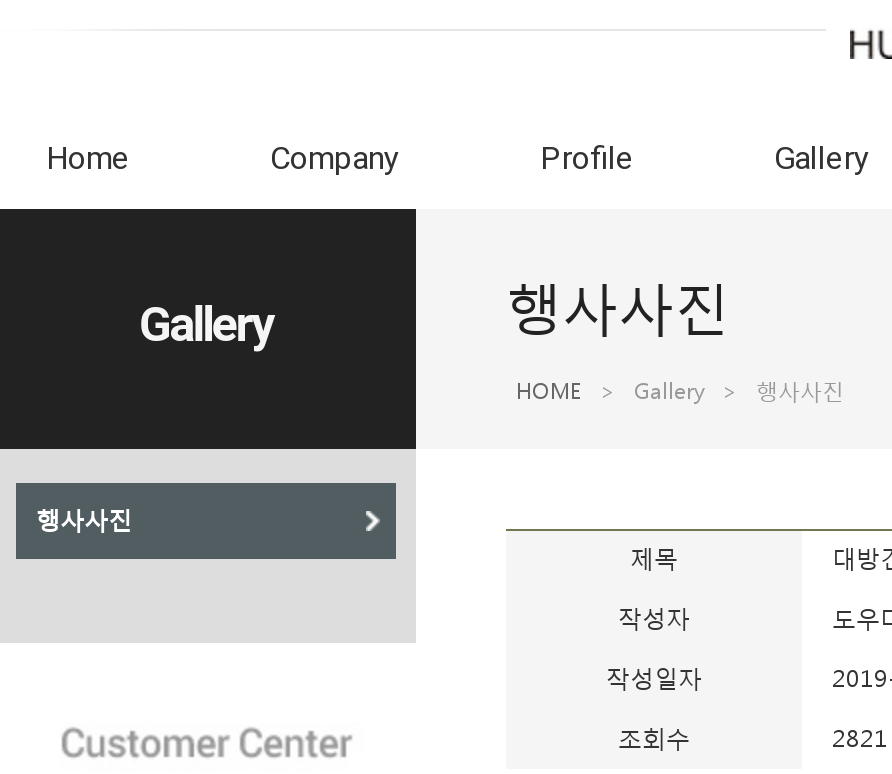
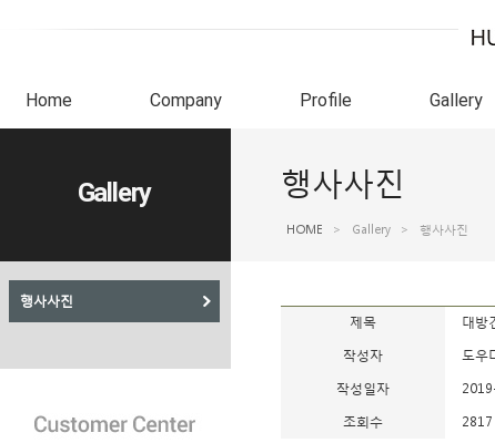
[832,727,888,751] 2821 -> [462,415,493,429] 2817

